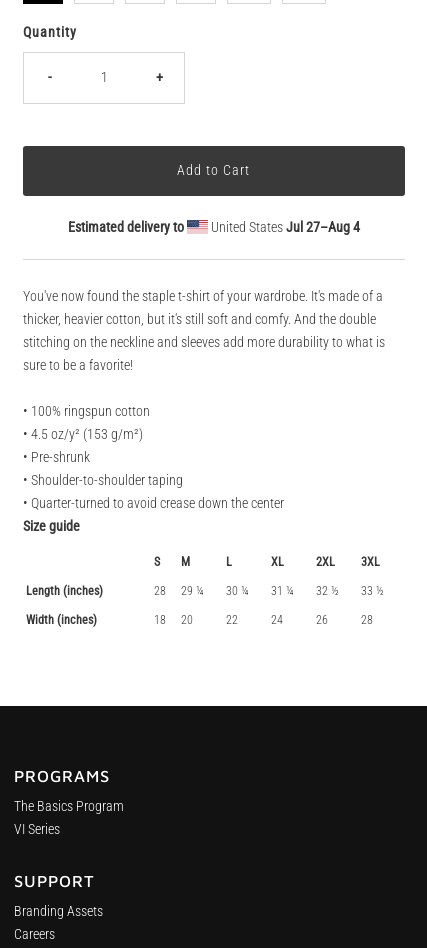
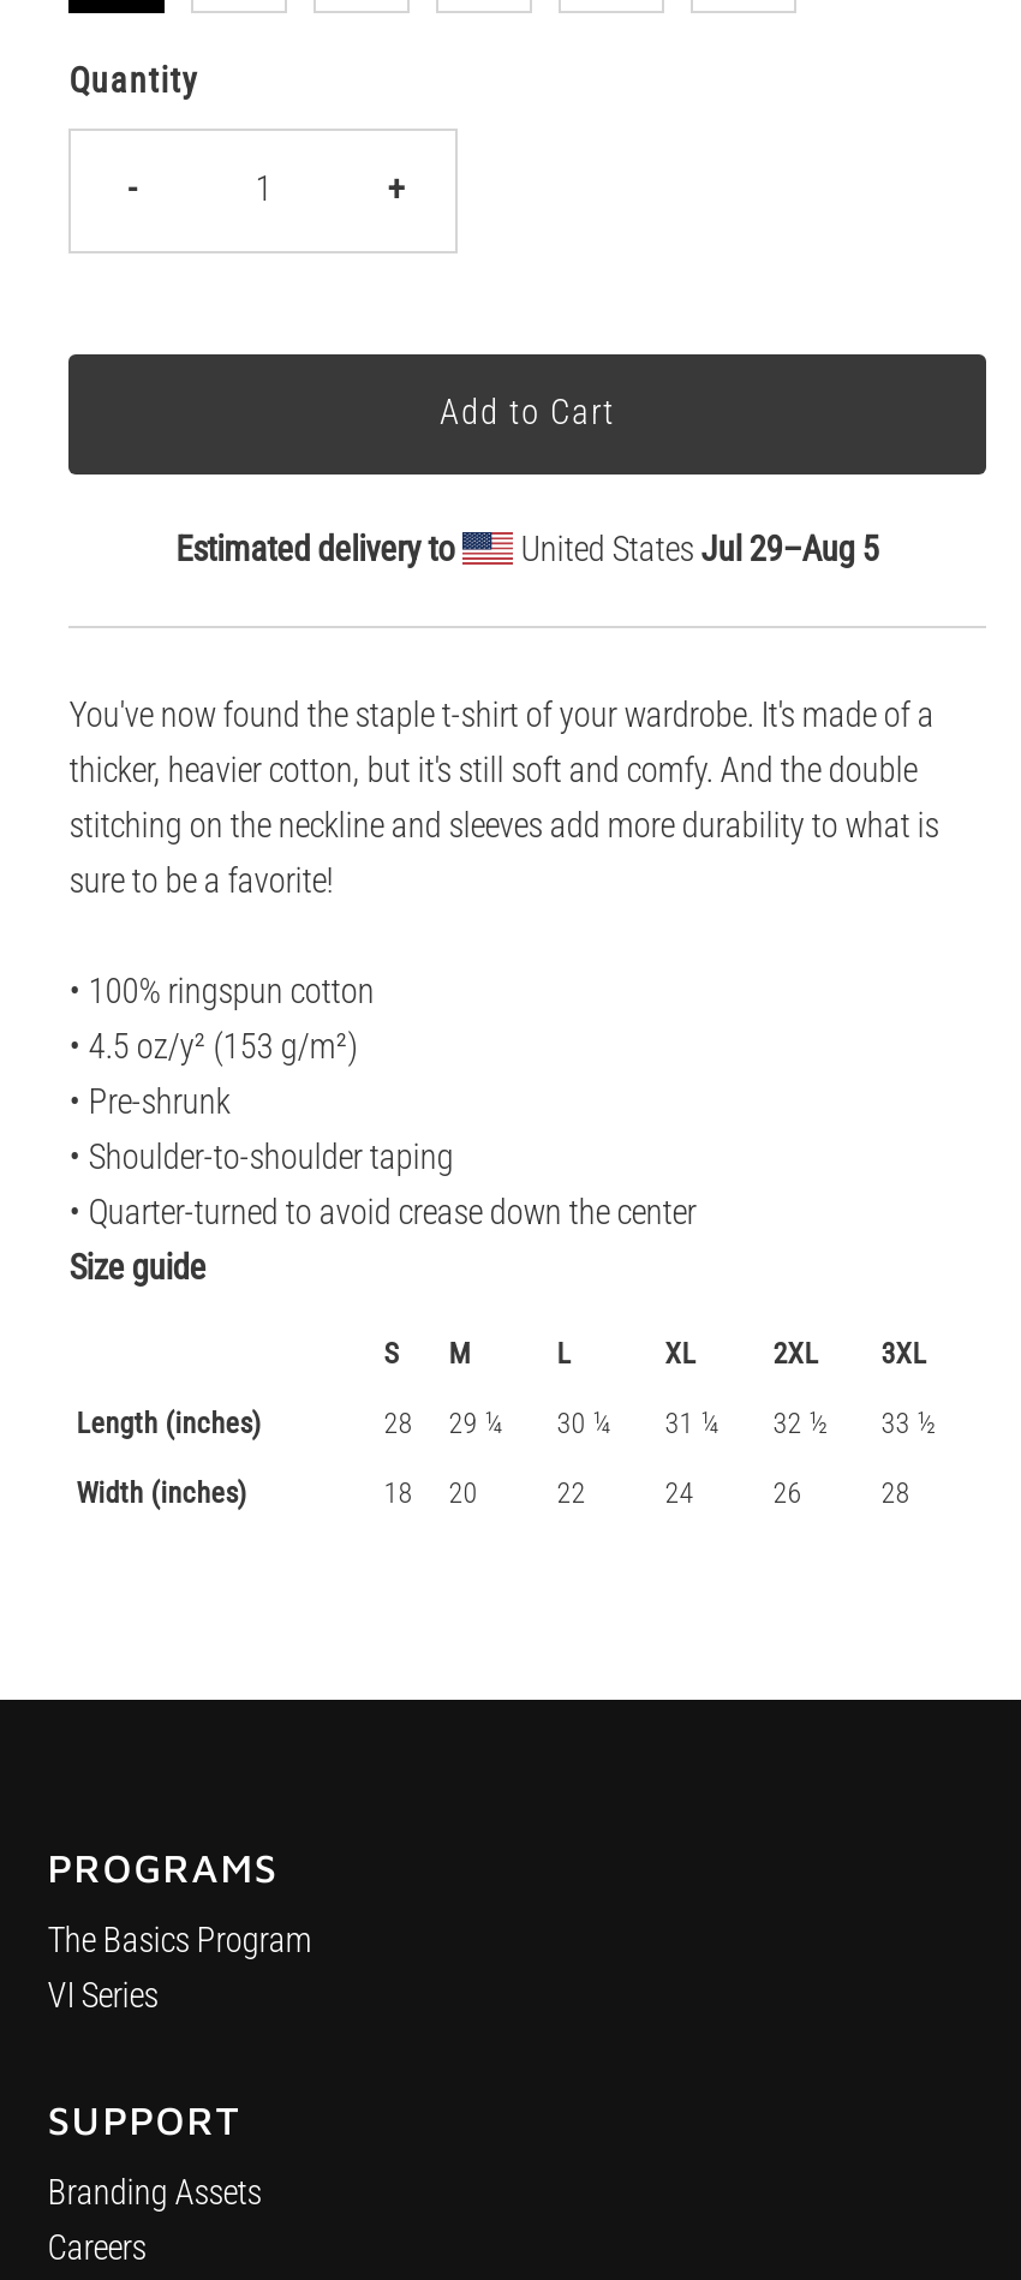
[208,219,360,236] United States Jul 27–Aug 4 -> [514,531,879,572] United States Jul 29–Aug 5

